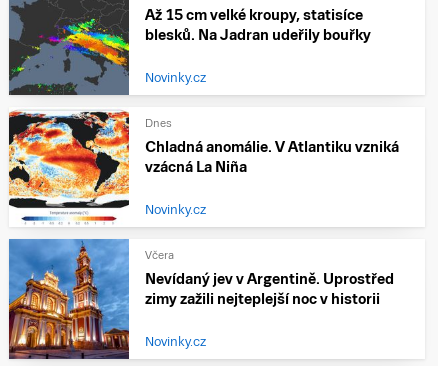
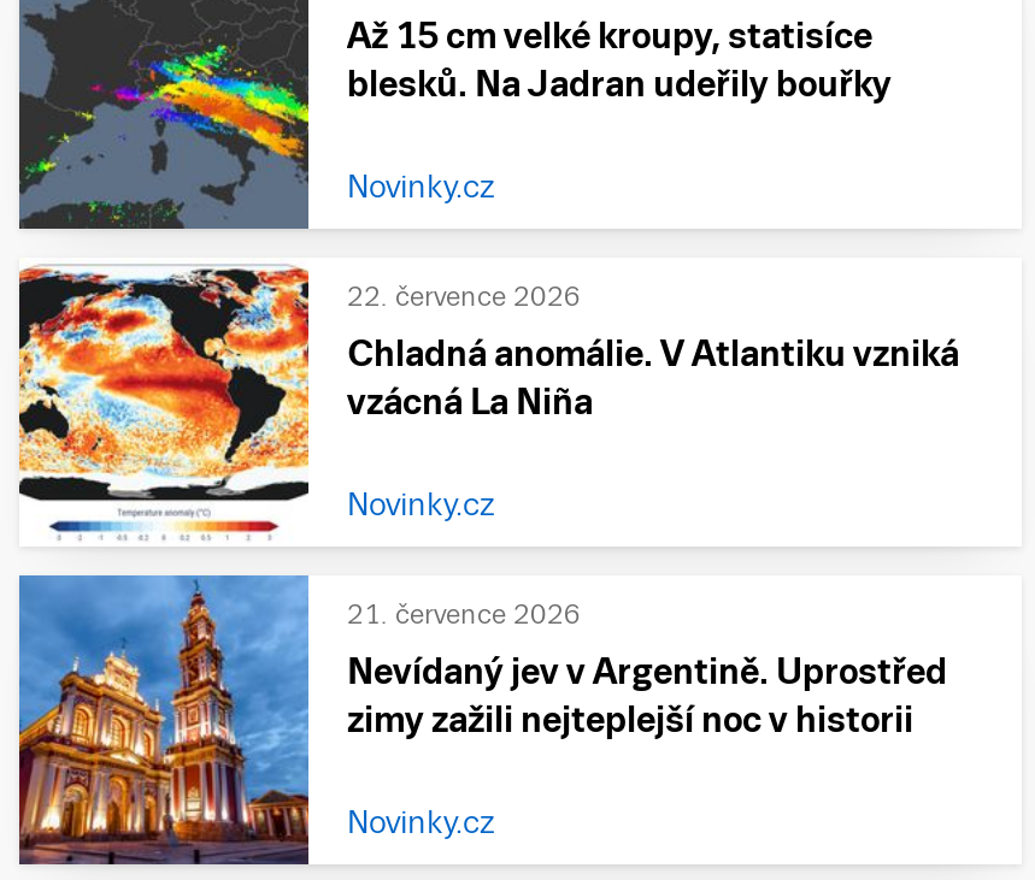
[145,117,172,129] Dnes -> [347,282,581,311] 22. července 2026
[145,249,174,261] Včera -> [347,600,581,628] 21. července 2026

